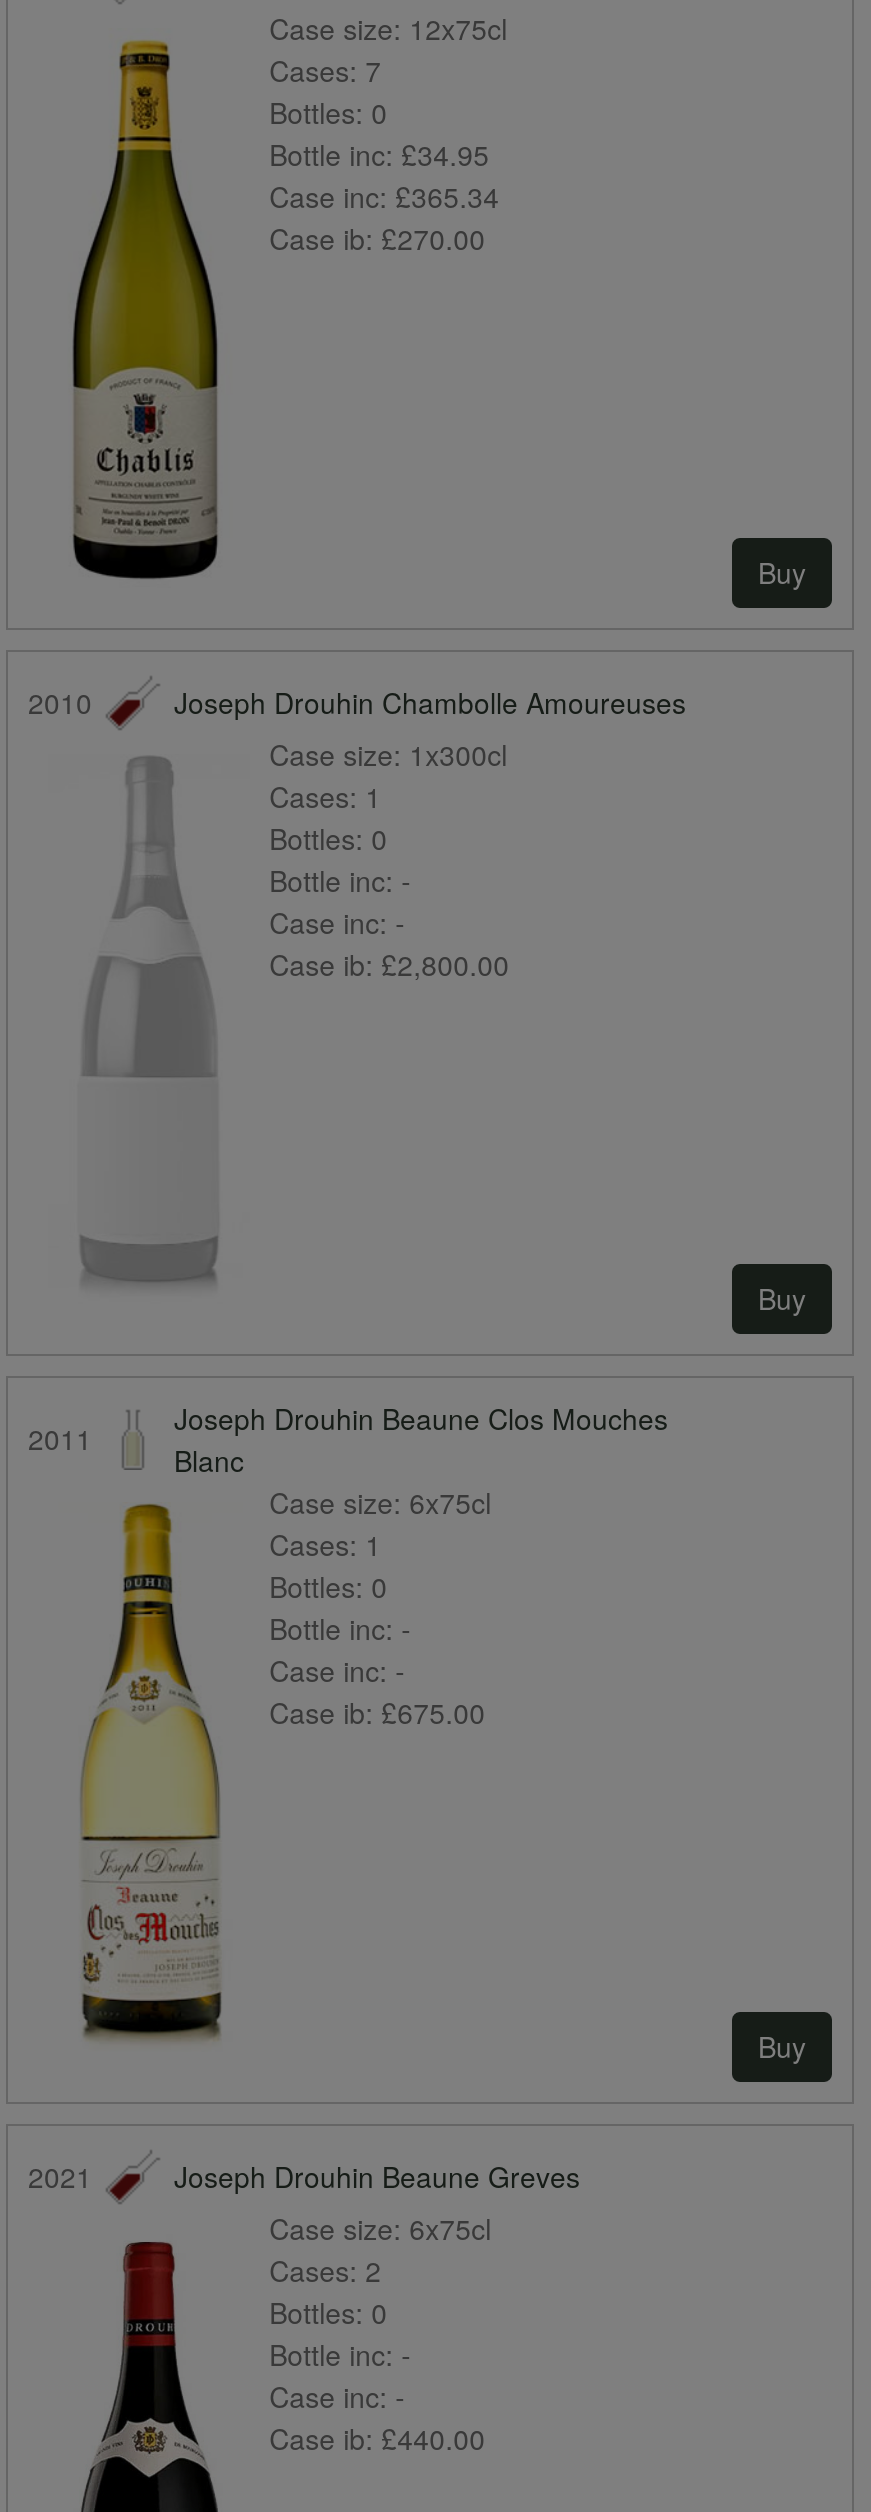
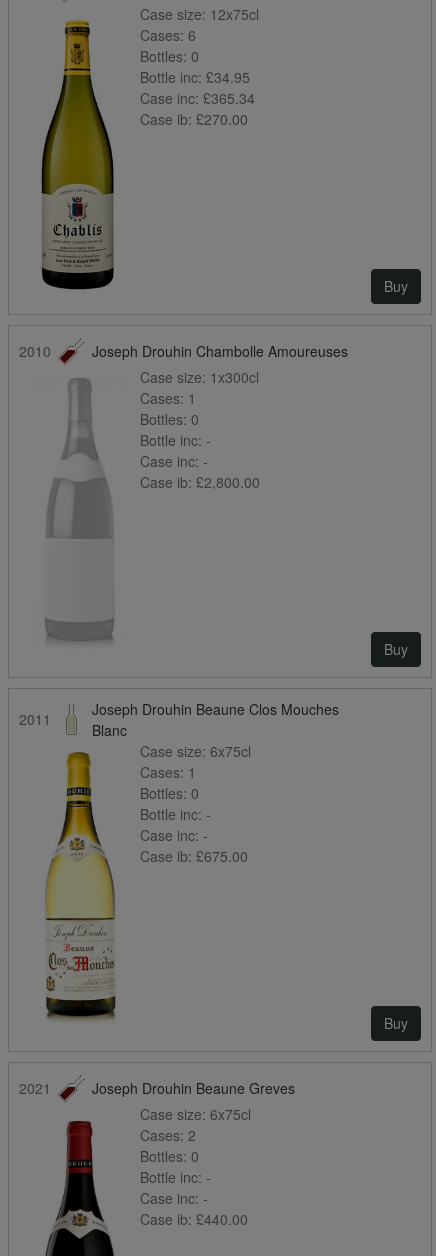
[269,49,381,89] Cases: 7 -> [140,25,196,45] Cases: 6

